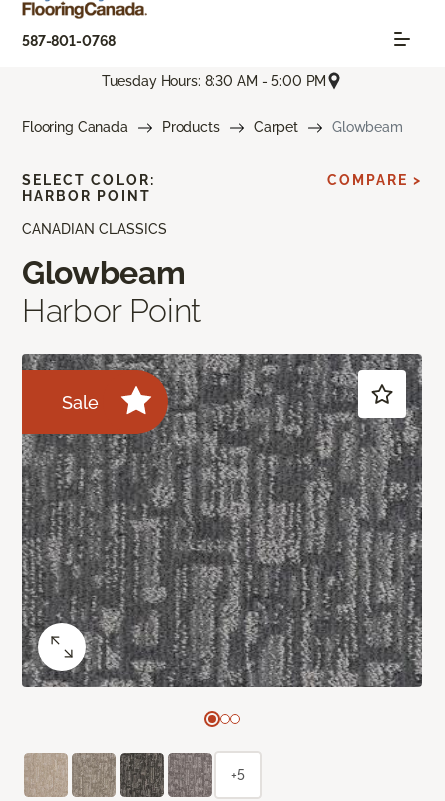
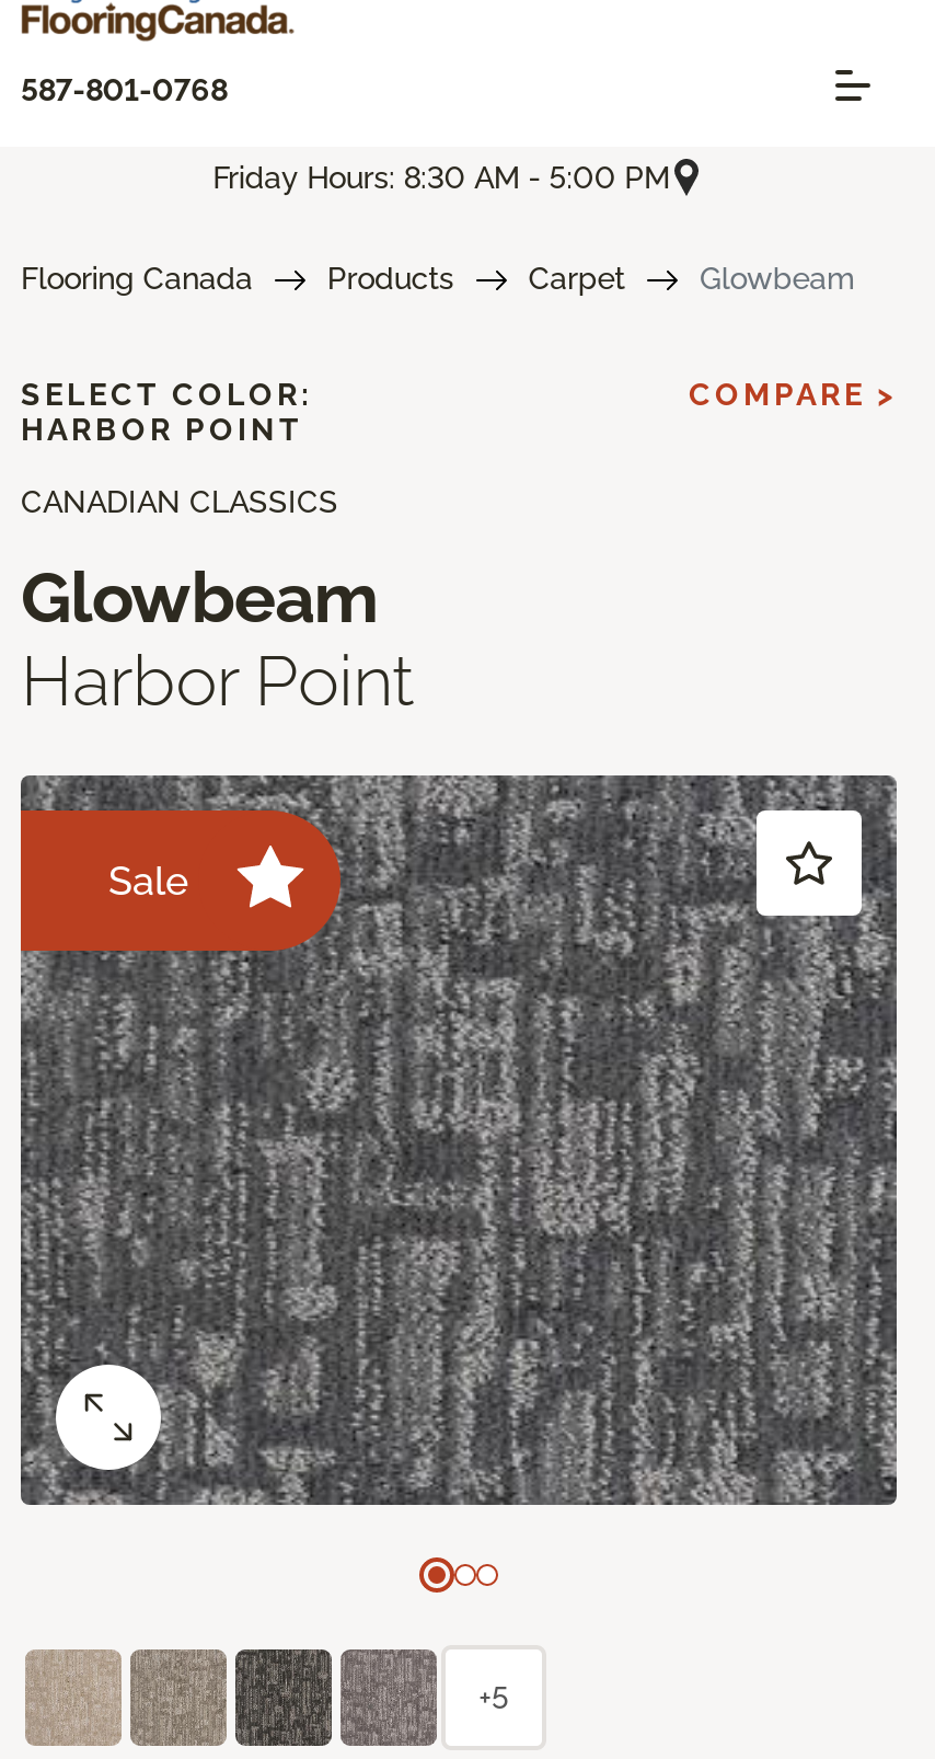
[102,73,326,89] Tuesday Hours: 8:30 AM - 5:00 PM -> [213,159,670,194] Friday Hours: 8:30 AM - 5:00 PM

